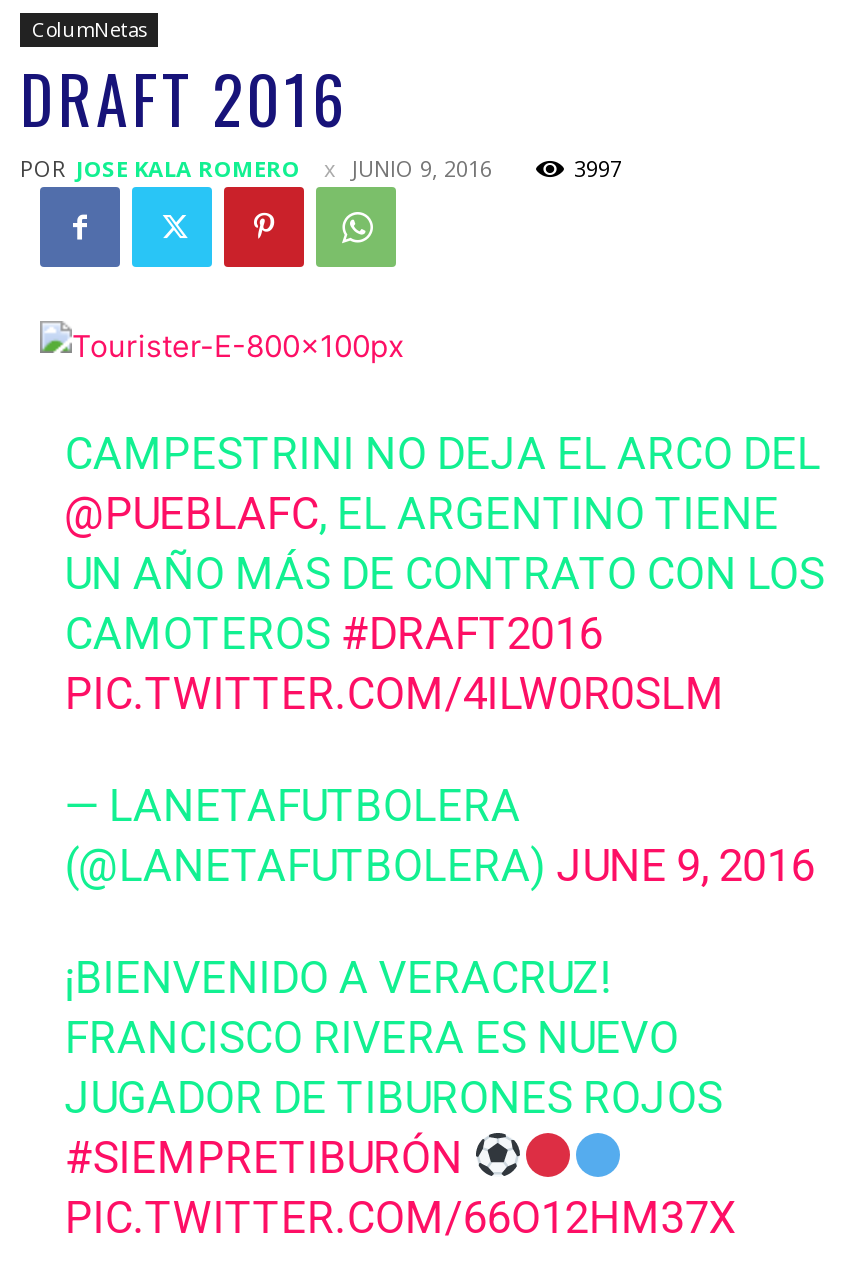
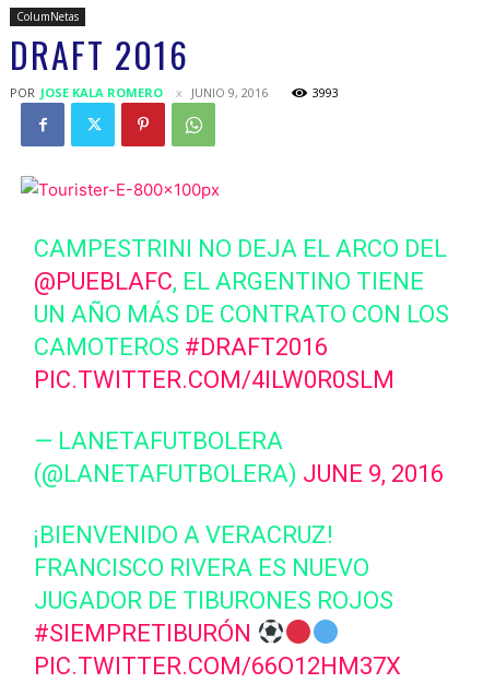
[574,153,622,183] 3997 -> [313,84,339,101] 3993

